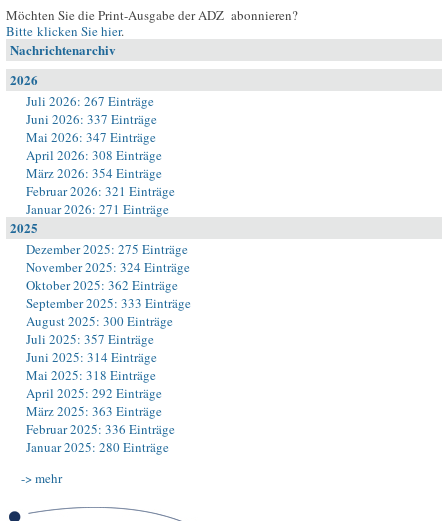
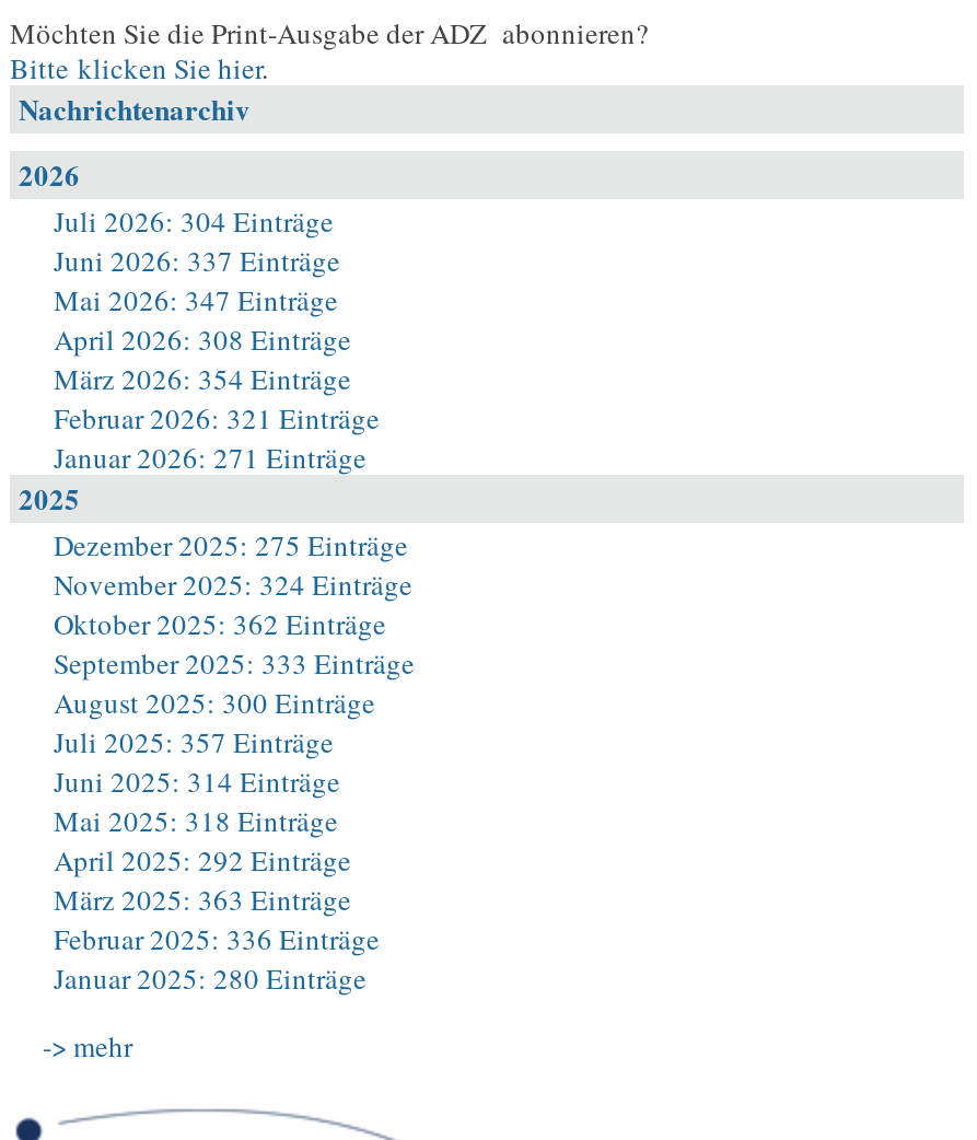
[26,92,154,110] Juli 2026: 267 Einträge -> [54,201,334,241] Juli 2026: 304 Einträge

